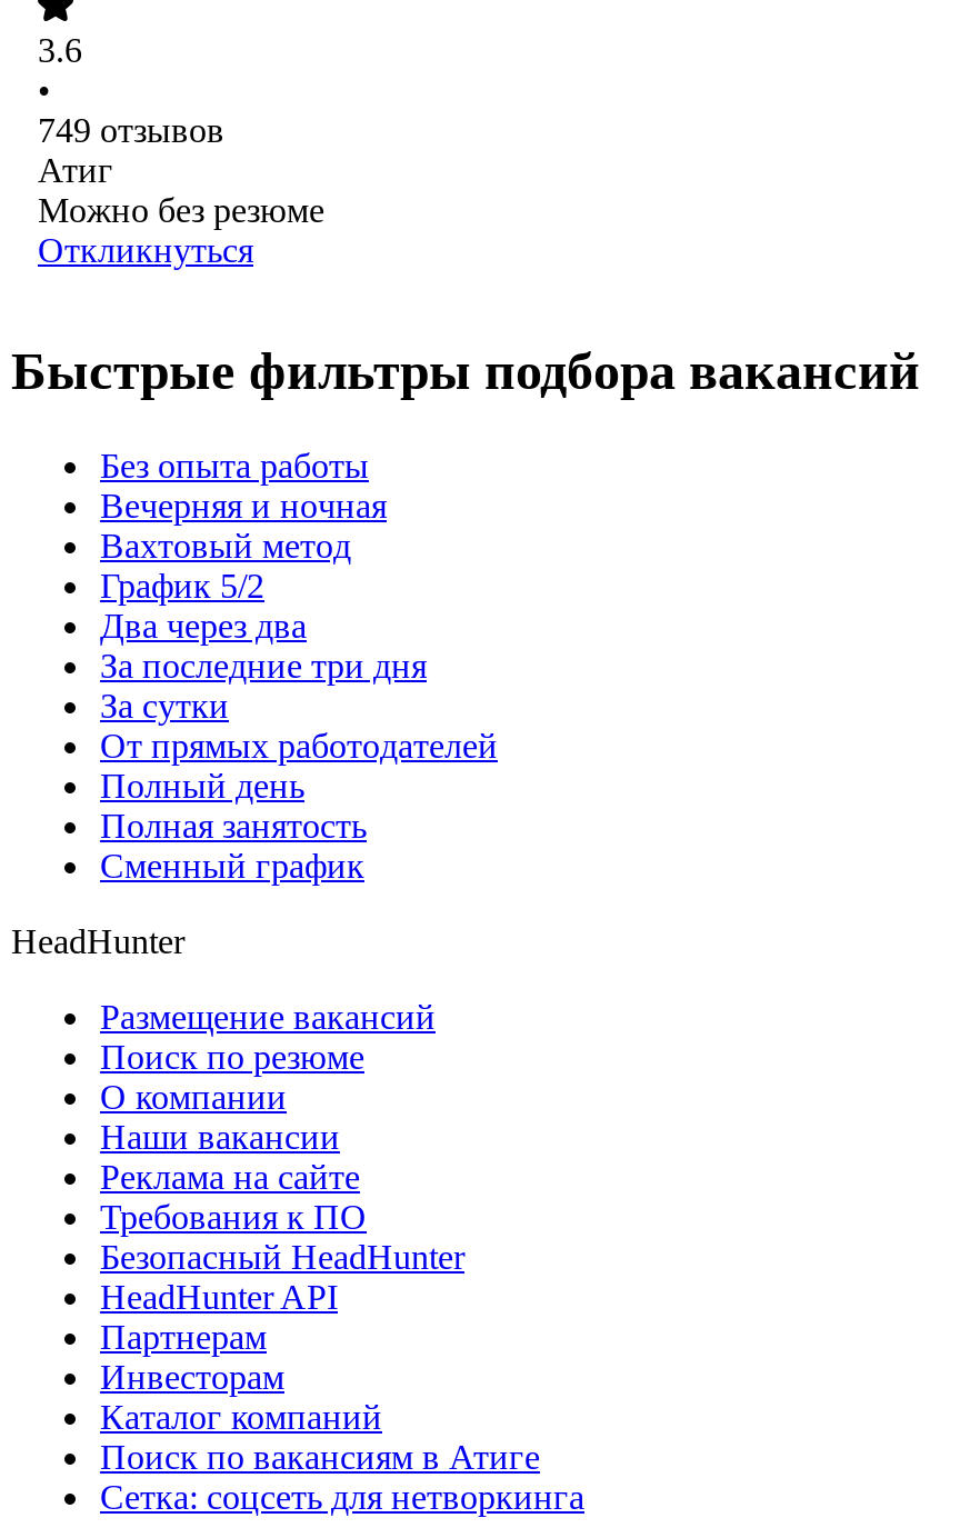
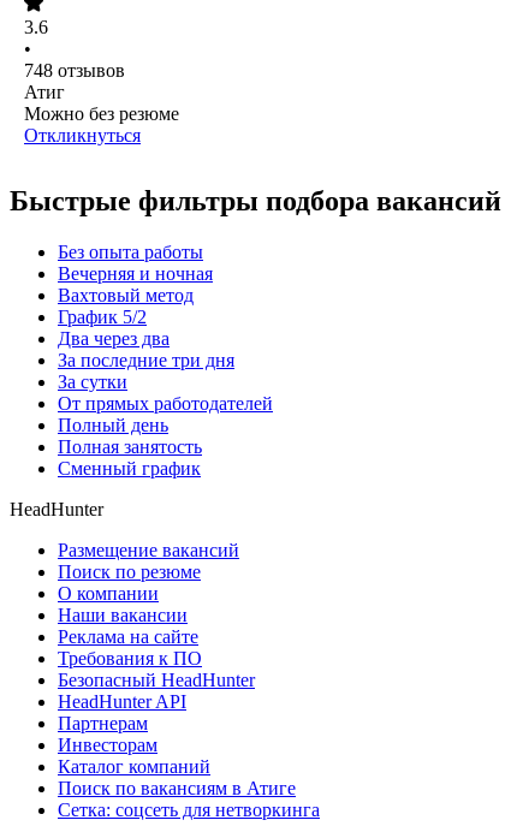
[38,112,224,150] 749 отзывов -> [24,61,125,81] 748 отзывов

